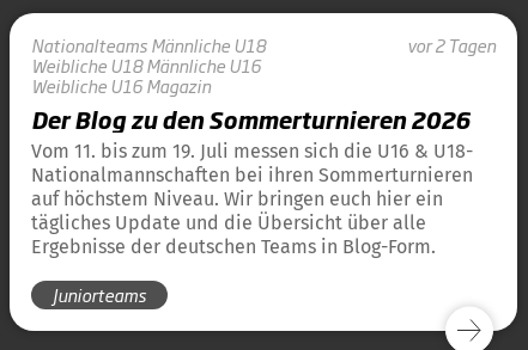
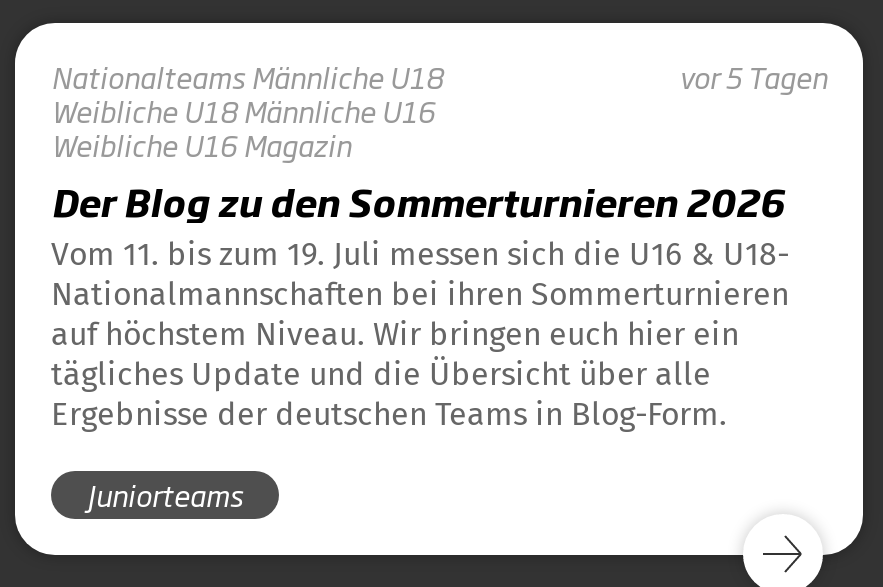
[407,32,496,57] vor 2 Tagen -> [679,55,827,97] vor 5 Tagen

